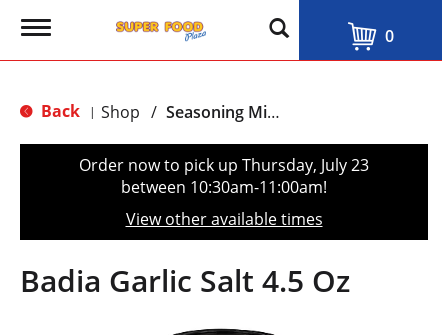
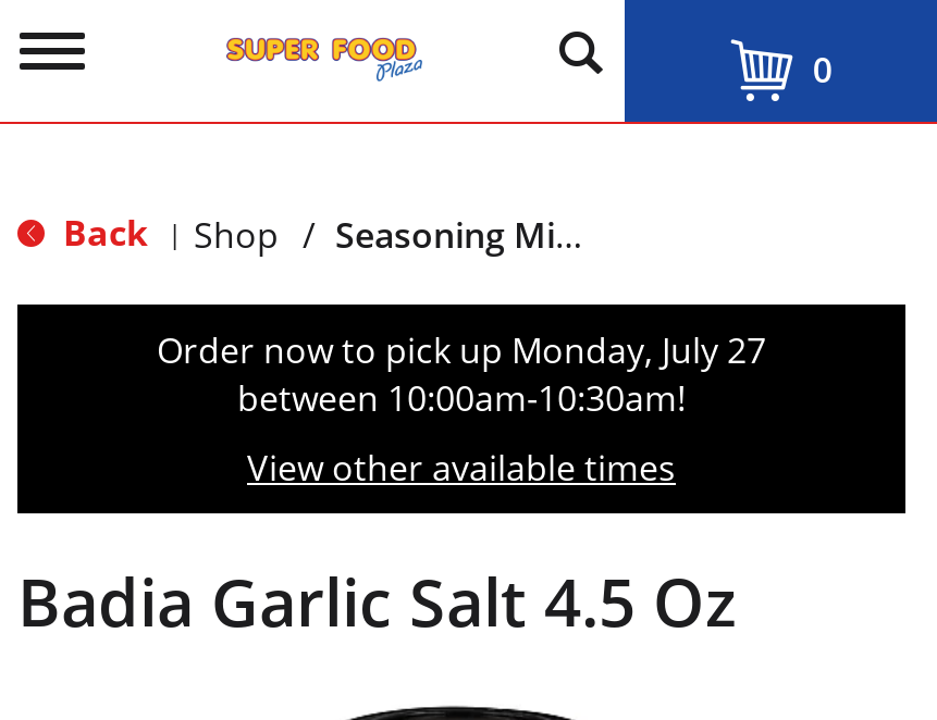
[79,154,369,176] Order now to pick up Thursday, July 23 -> [157,326,766,374] Order now to pick up Monday, July 27
[121,176,327,198] between 10:30am-11:00am! -> [237,374,686,422] between 10:00am-10:30am!

